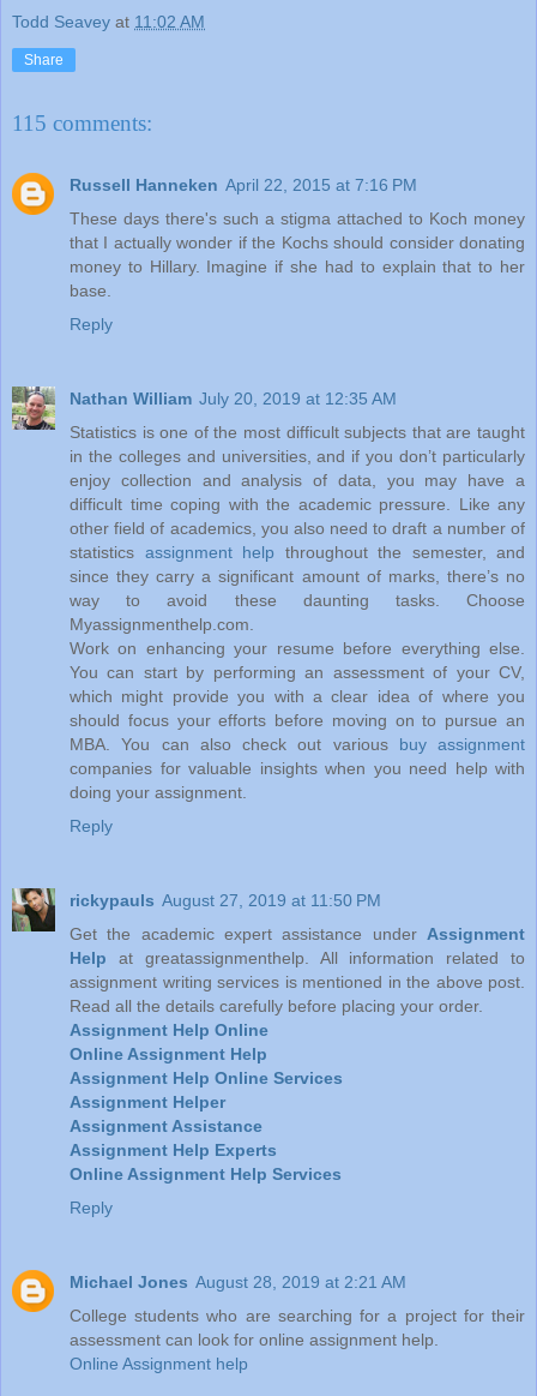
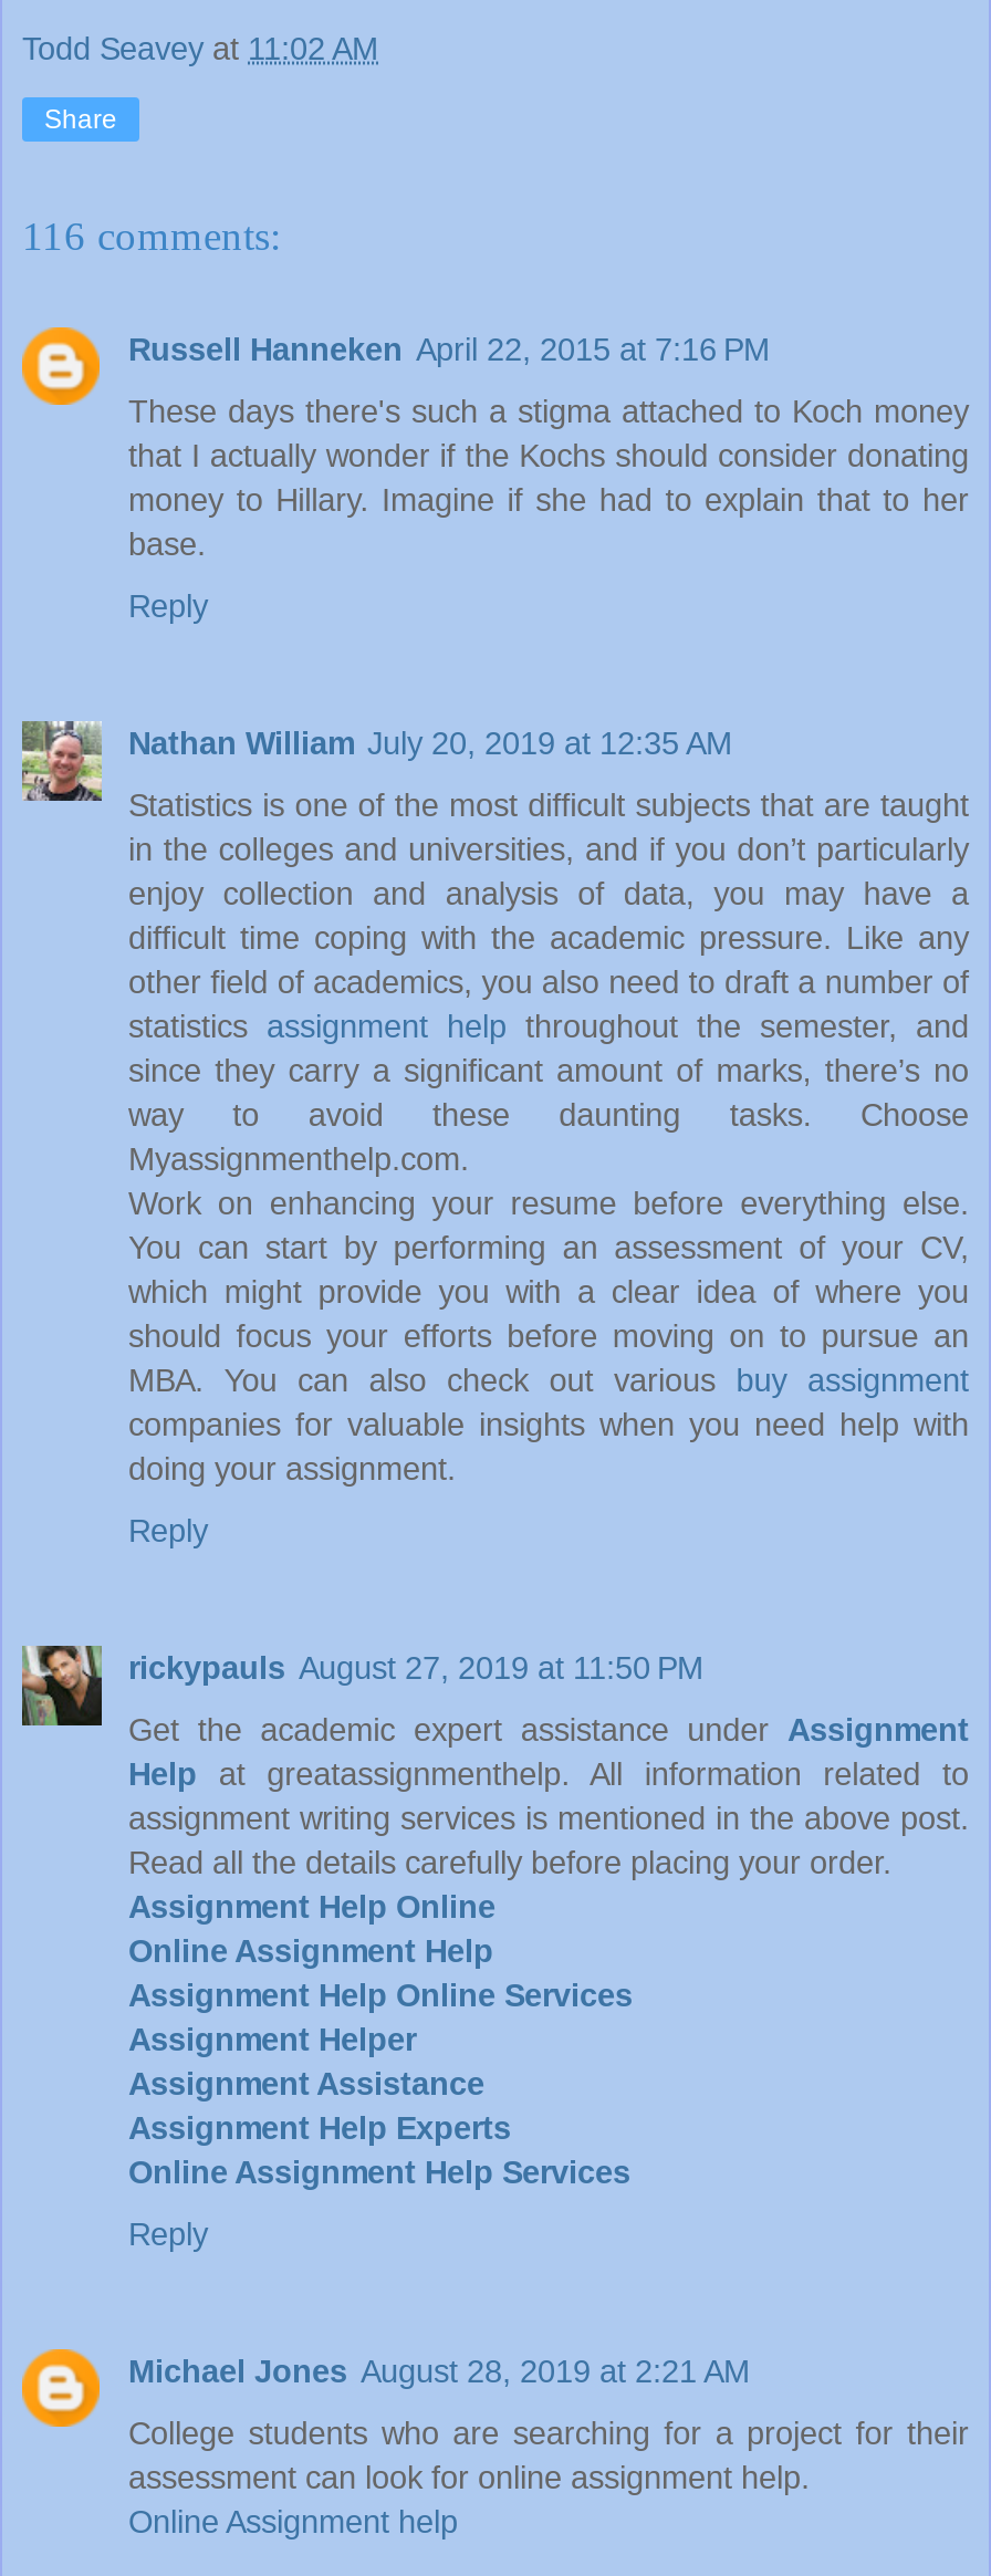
[12,110,152,136] 115 comments: -> [22,212,281,259] 116 comments:

